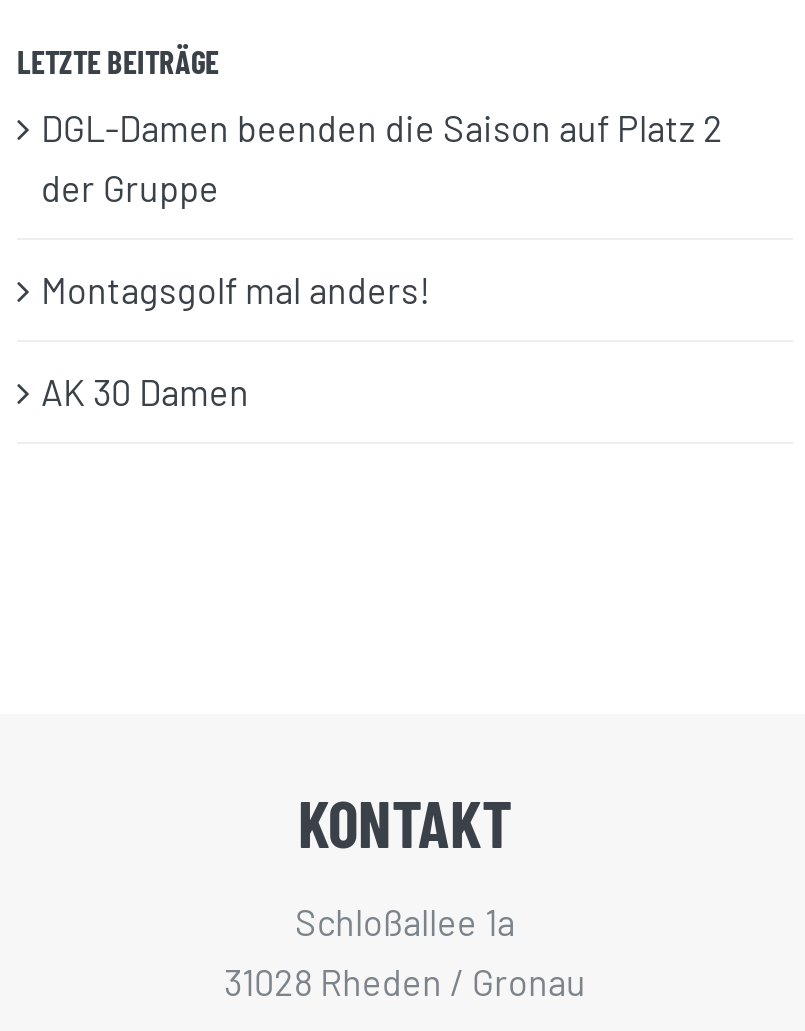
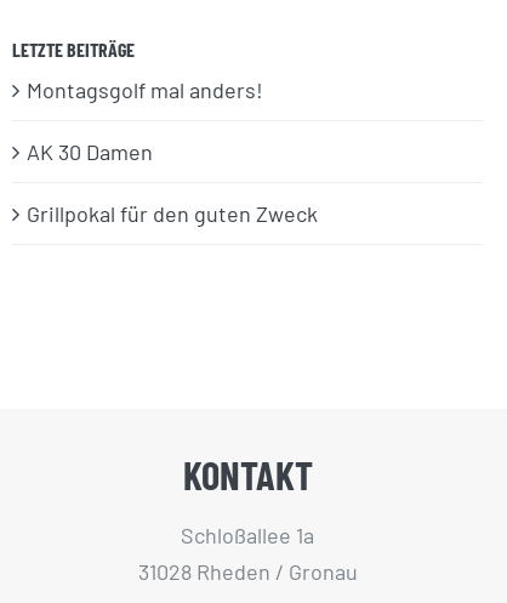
[41,106,723,210] DGL-Damen beenden die Saison auf Platz 2 | der Gruppe -> none
moved [41,268,431,414] -> [27,76,263,165]: Montagsgolf mal anders! | AK 30 Damen
none -> [27,200,318,227] Grillpokal für den guten Zweck

